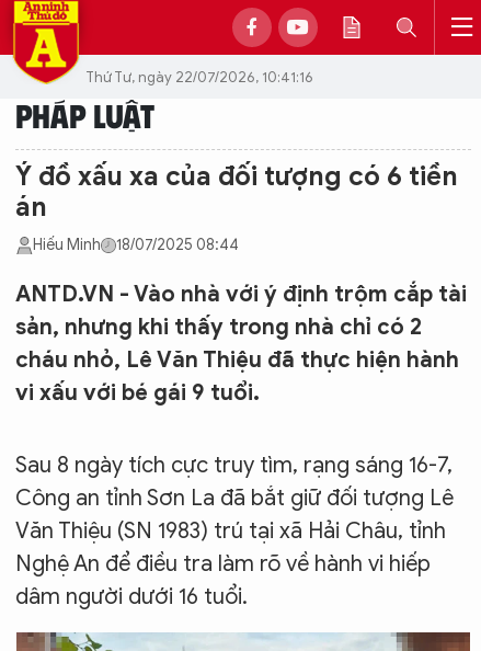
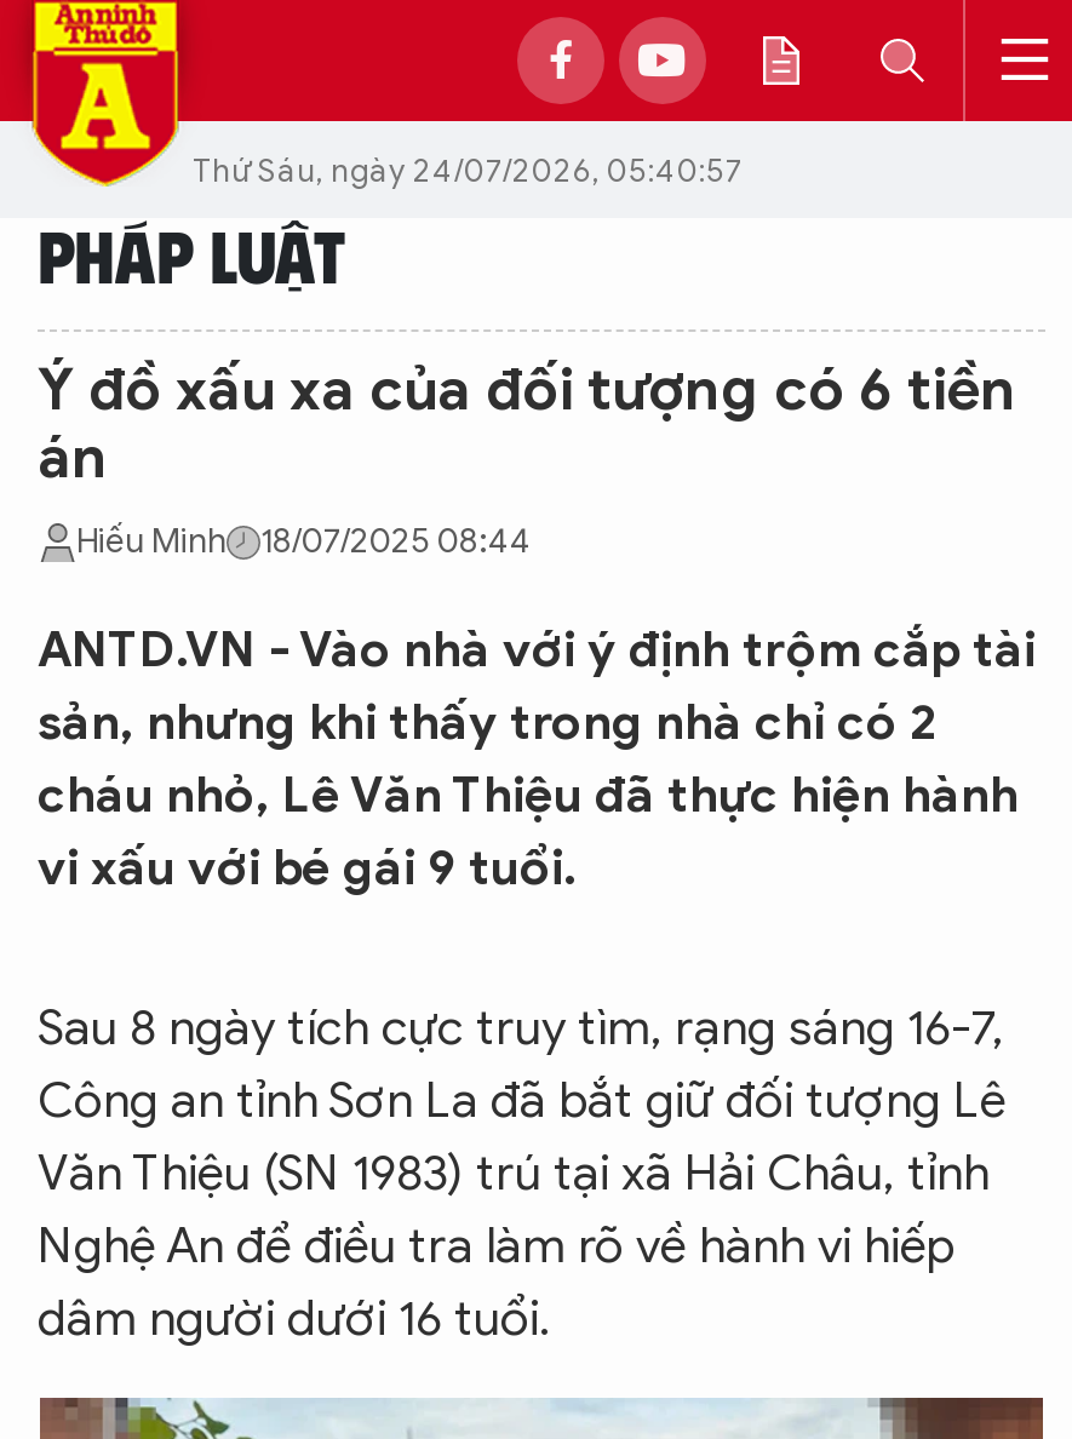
[85,67,313,86] Thứ Tư, ngày 22/07/2026, 10:41:16 -> [193,149,745,190] Thứ Sáu, ngày 24/07/2026, 05:40:57

